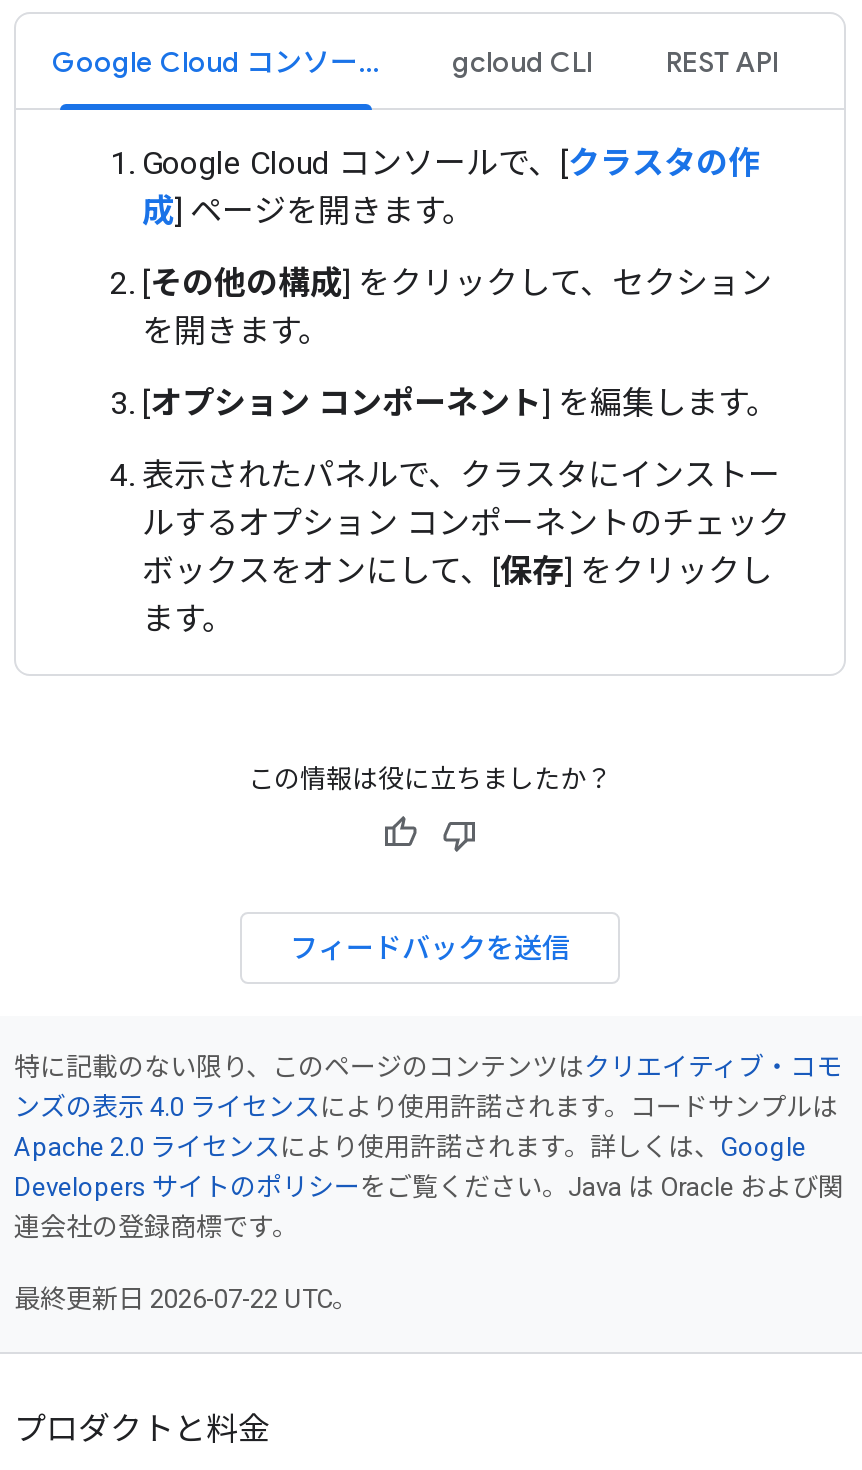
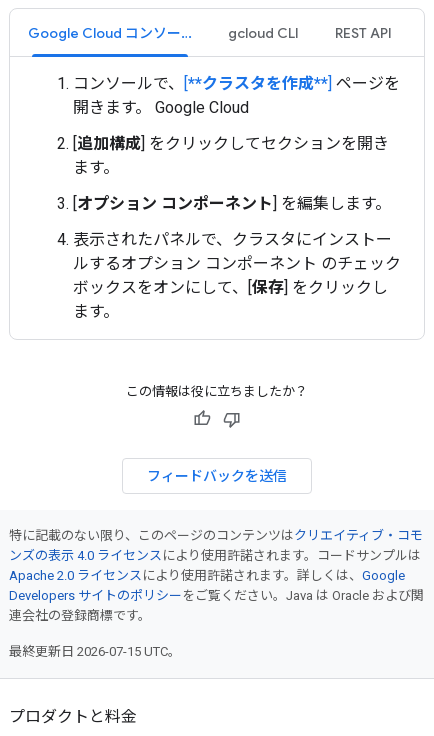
[142,144,760,230] Google Cloud コンソールで、[クラスタの作 | 成] ページを開きます。 -> [73,74,400,117] コンソールで、[**クラスタを作成**]ページを | 開きます。 Google Cloud
[142,264,772,350] [その他の構成] をクリックして、セクション | を開きます。 -> [73,134,389,177] [追加構成] をクリックしてセクションを開き | ます。
[142,504,790,542] ルするオプション コンポーネントのチェック -> [73,254,401,273] ルするオプション コンポーネント のチェック
[14,1284,358,1314] 最終更新日 2026-07-22 UTC。 -> [9,644,181,659] 最終更新日 2026-07-15 UTC。

